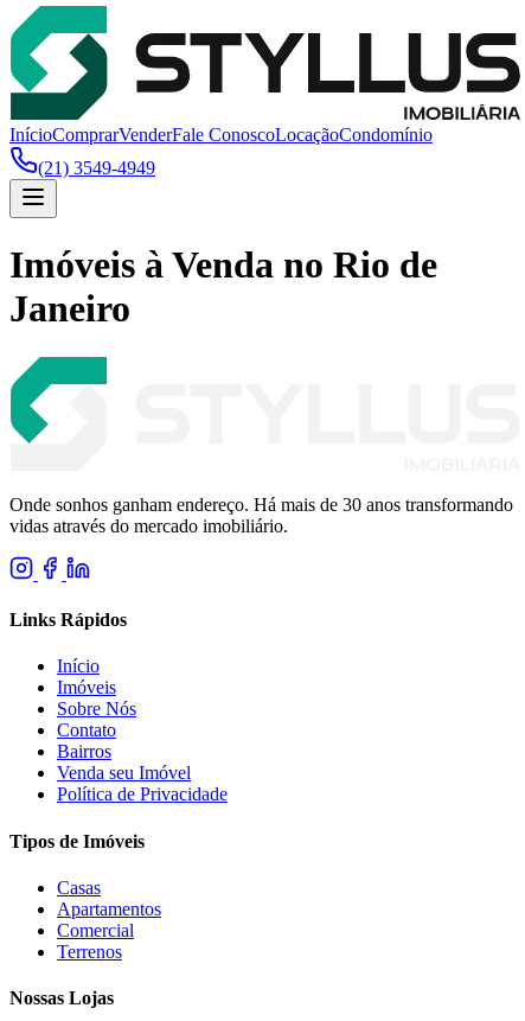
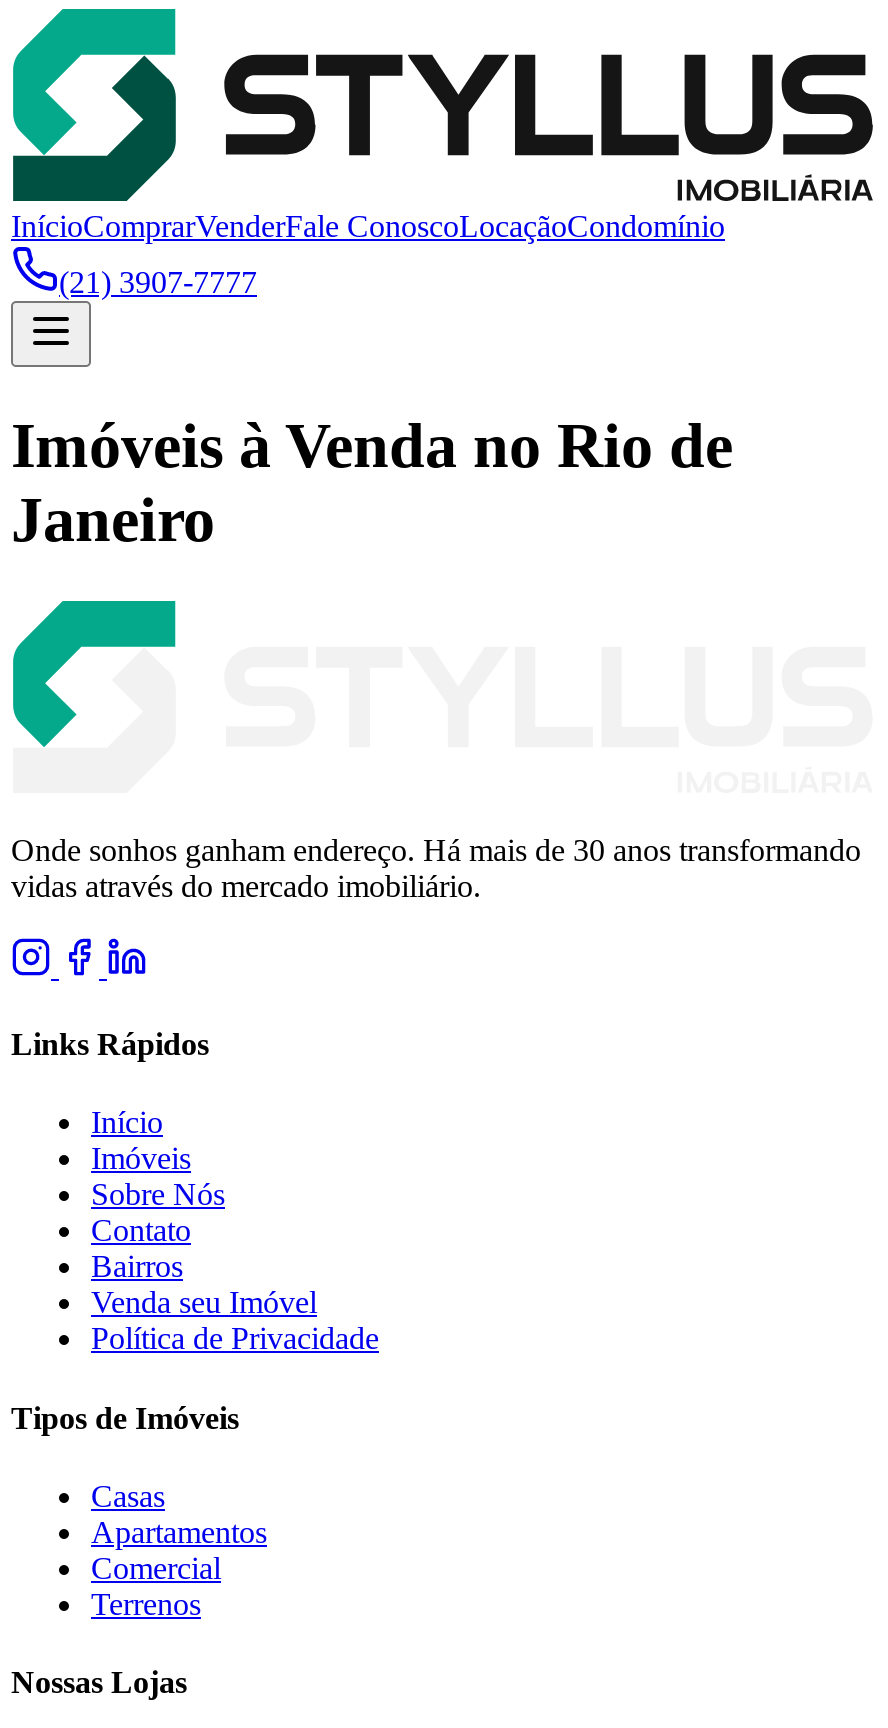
[38,158,155,178] (21) 3549-4949 -> [59,265,257,299] (21) 3907-7777

